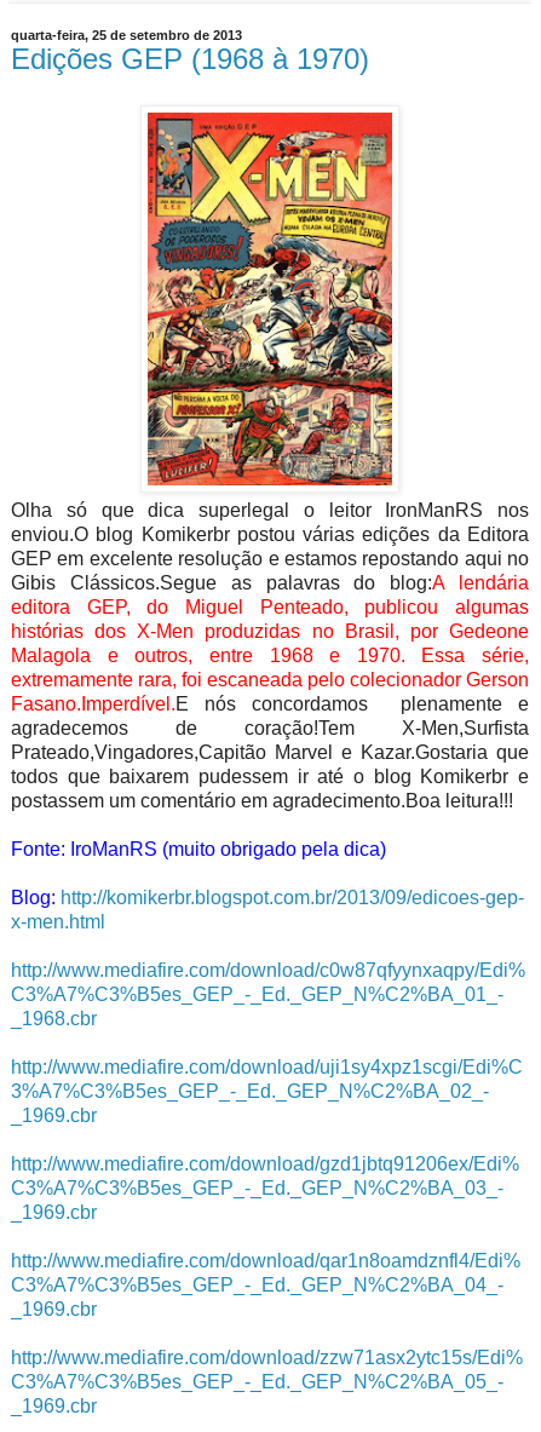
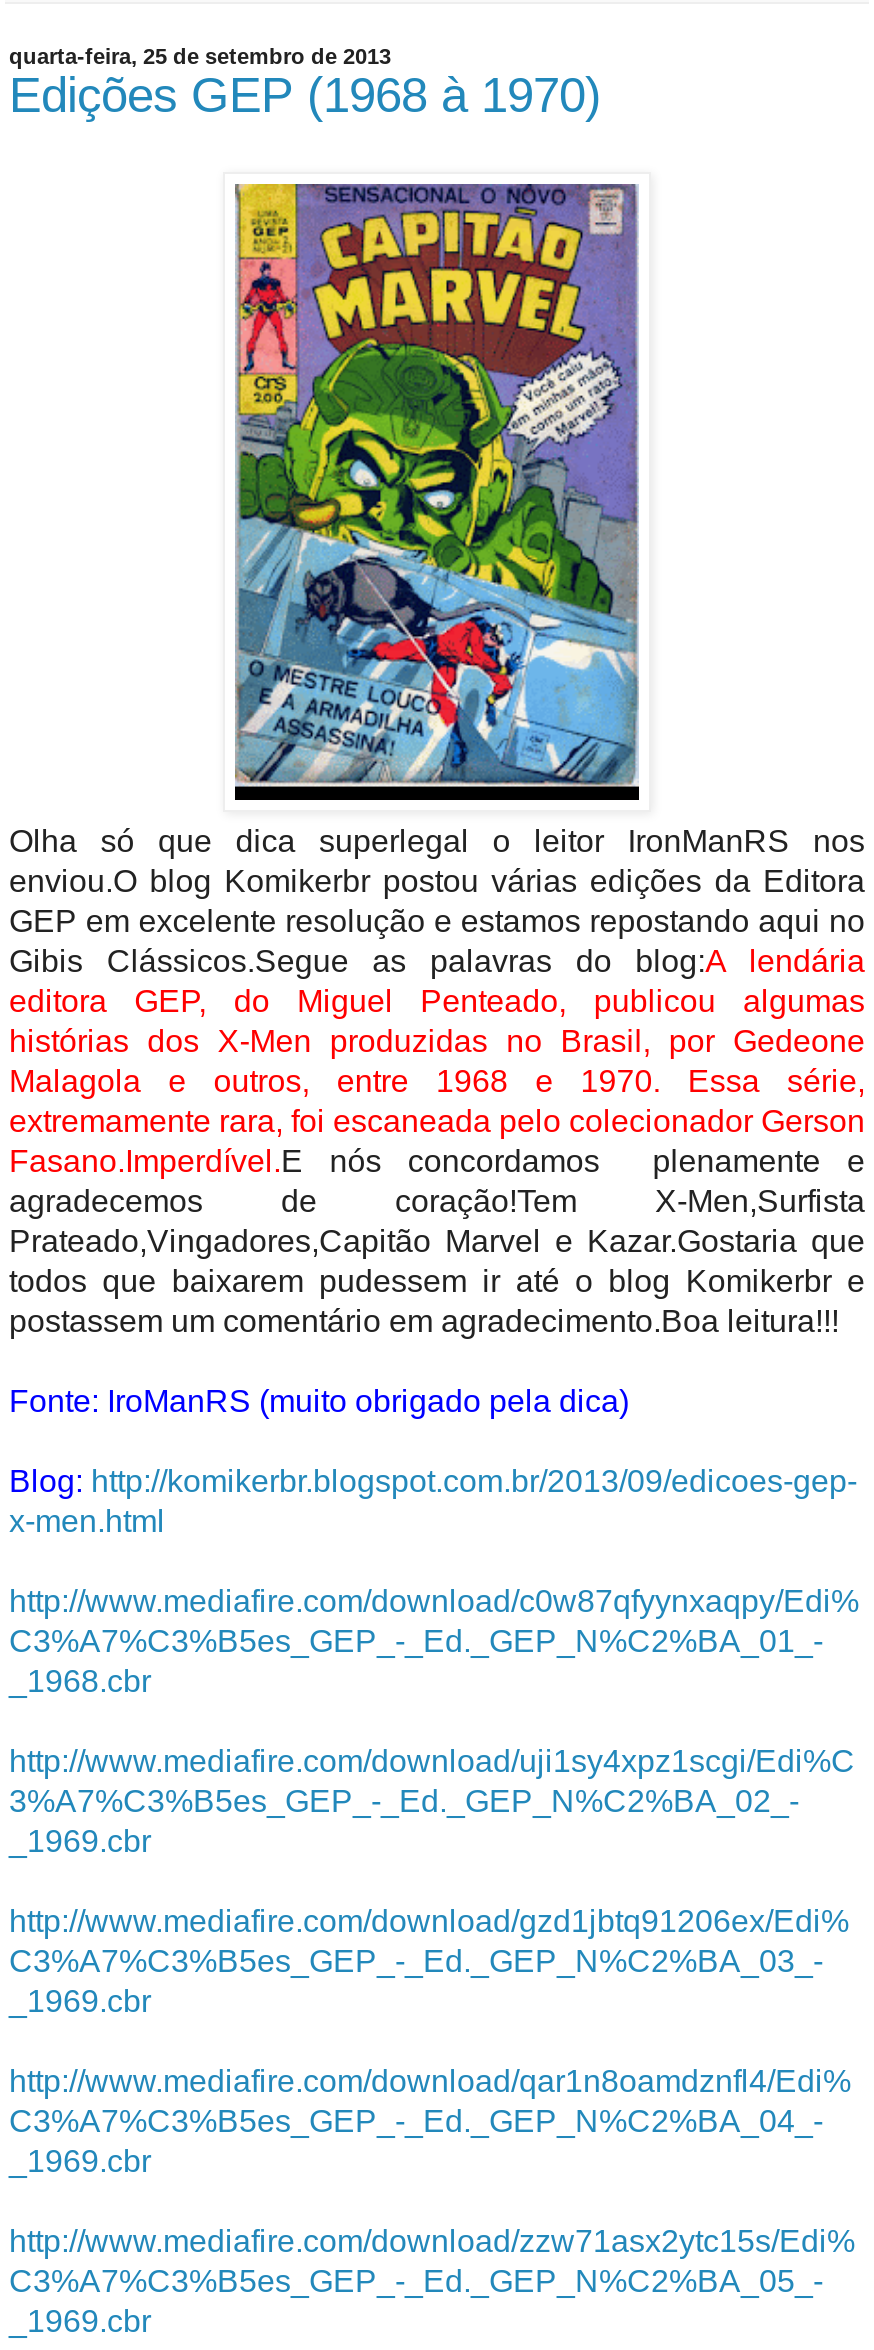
[146,111,393,487] [image] -> [233,182,641,802] [image]

